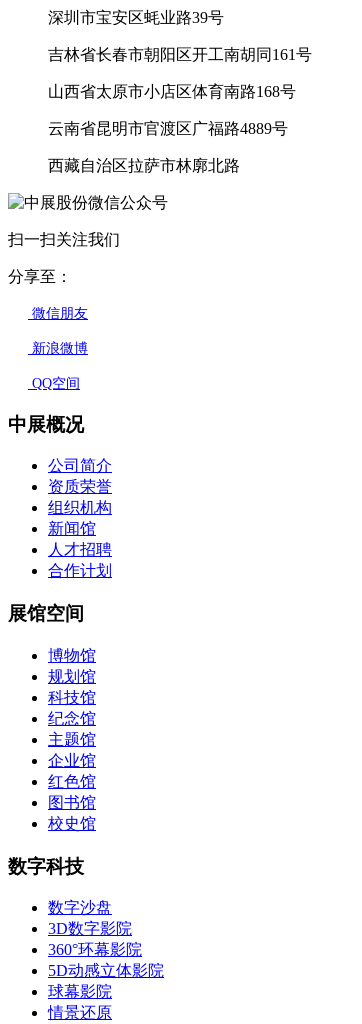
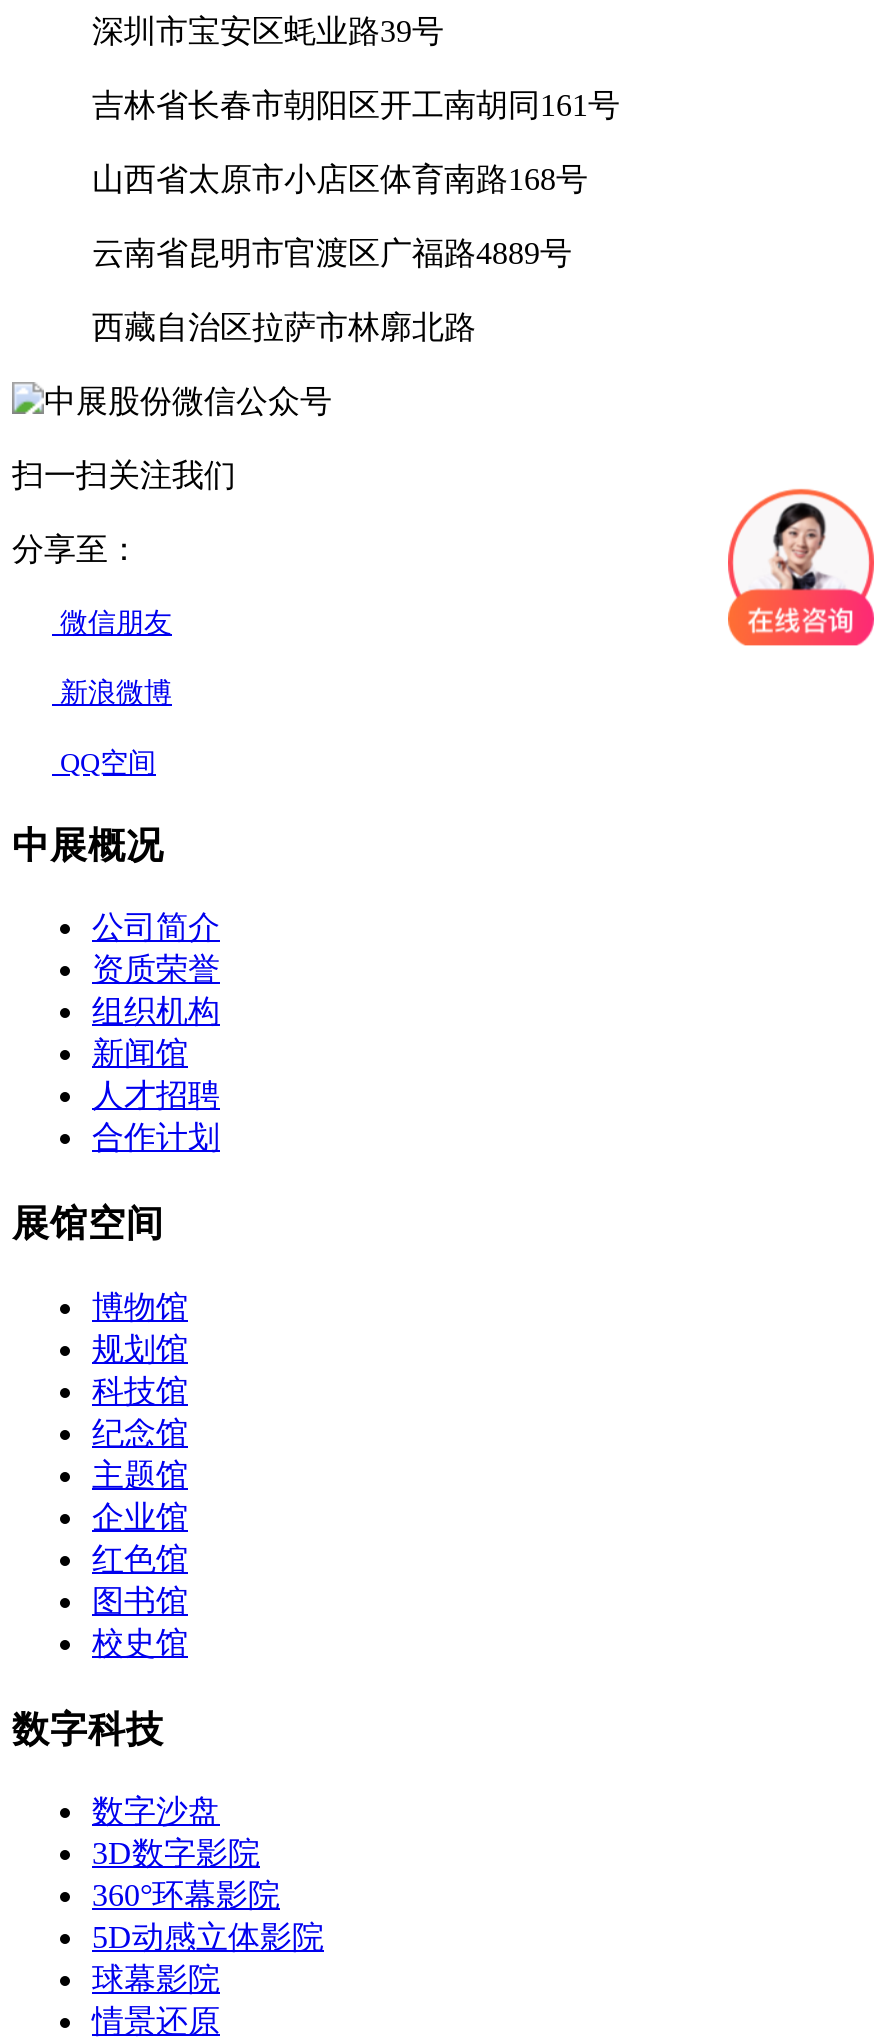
none -> [726,486,876,648] [image]

